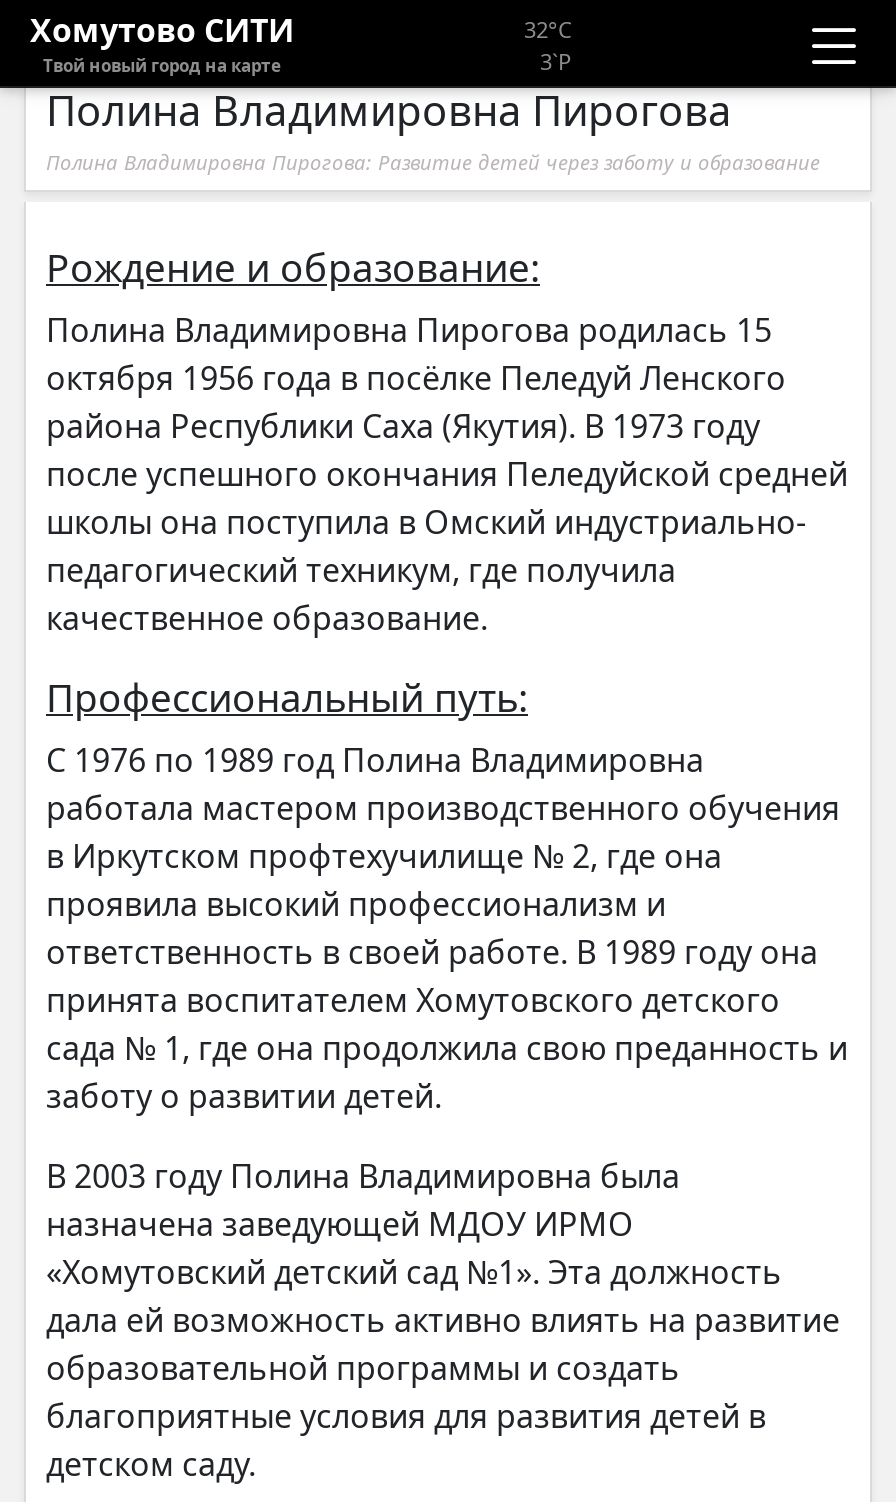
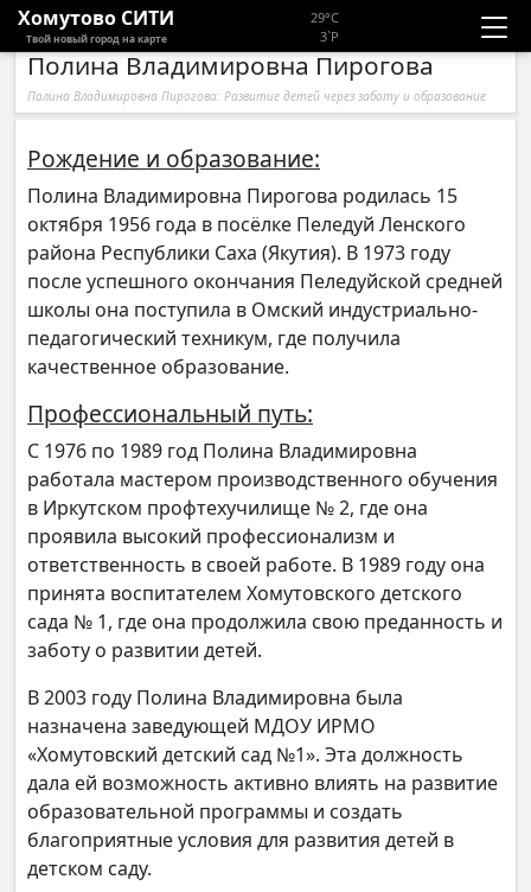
[524,14,572,44] 32°C -> [311,8,339,26] 29°C

